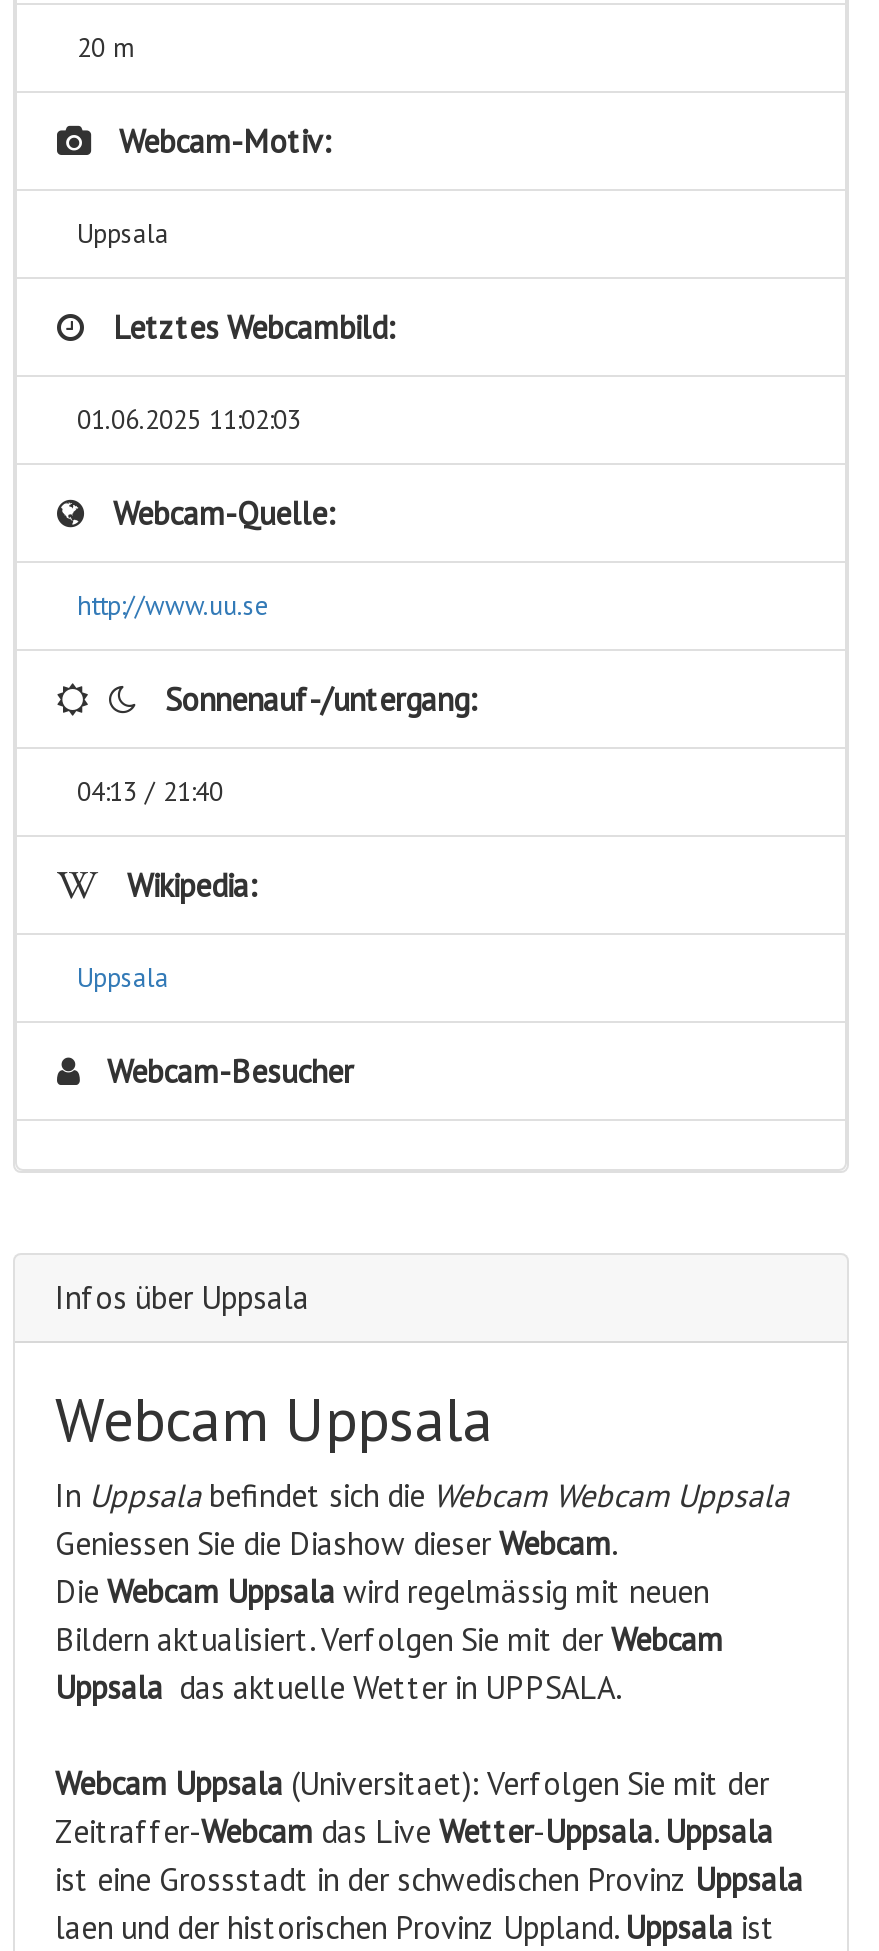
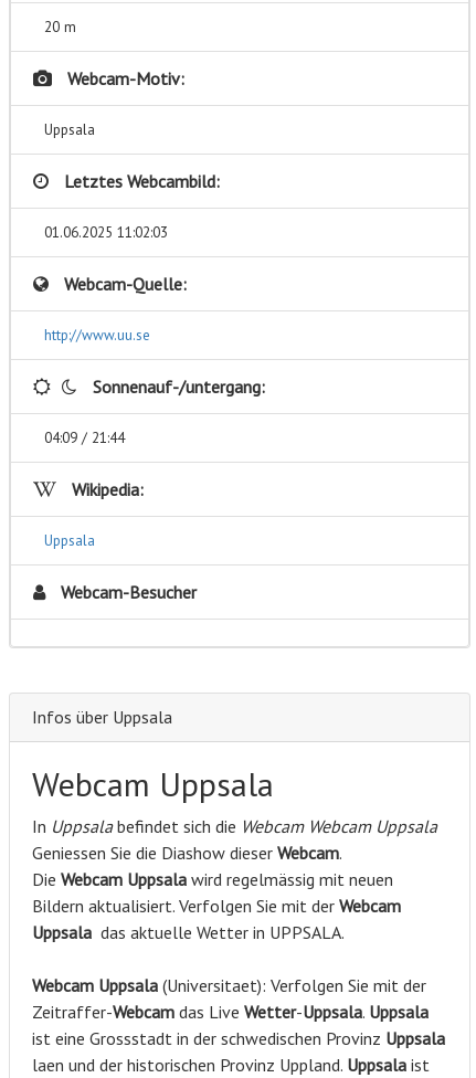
[77,773,223,809] 04:13 / 21:40 -> [44,427,125,447] 04:09 / 21:44

